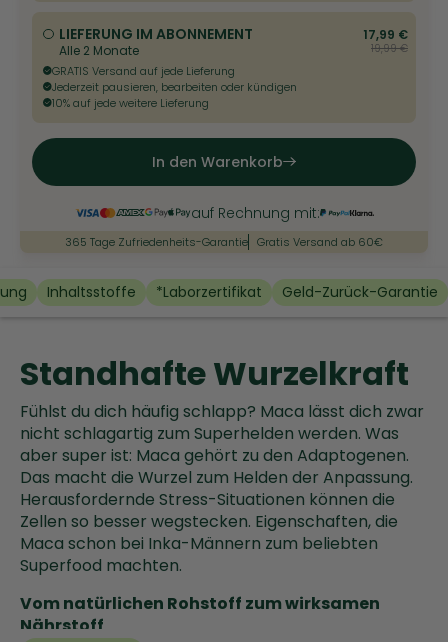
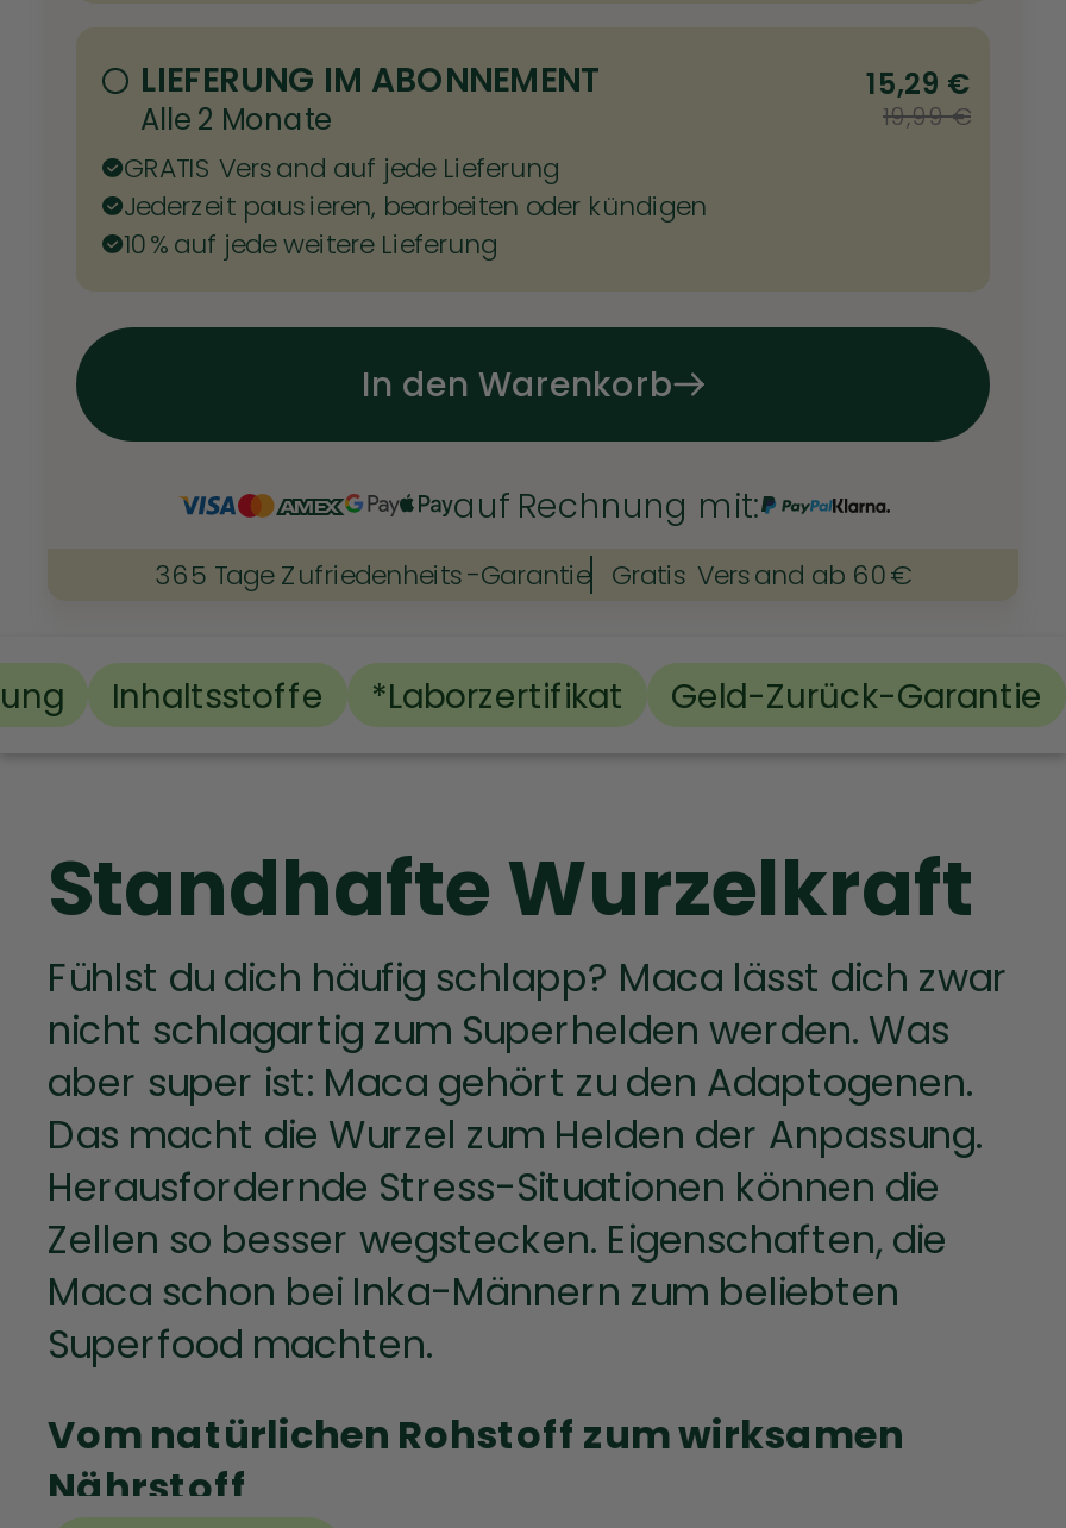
[363,26,408,43] 17,99 € -> [866,62,971,102] 15,29 €

